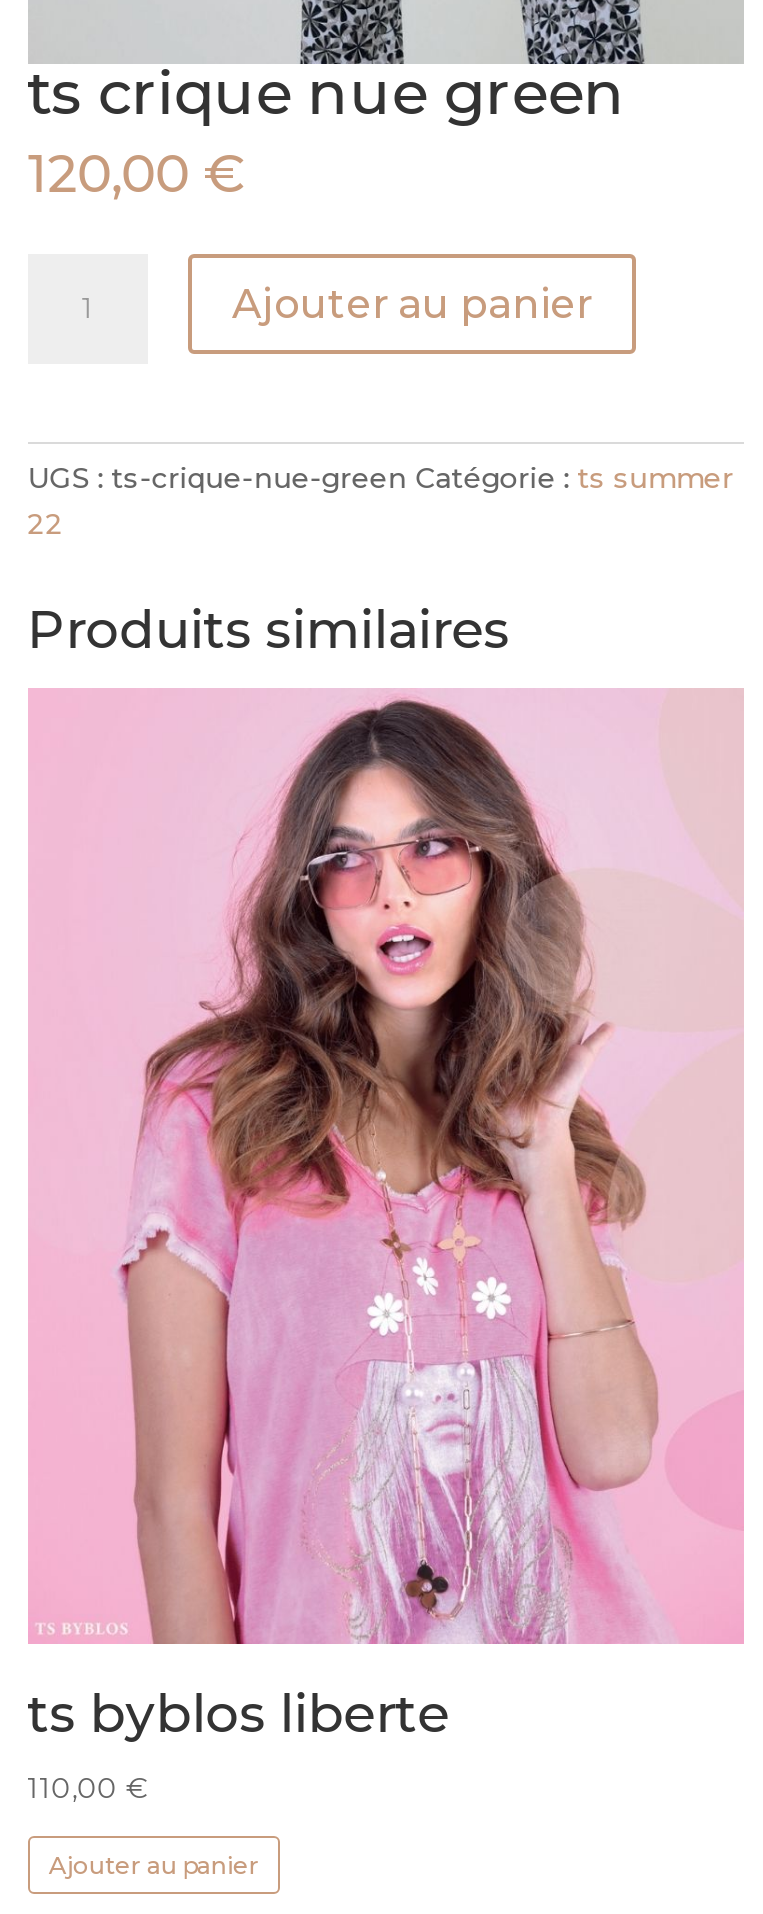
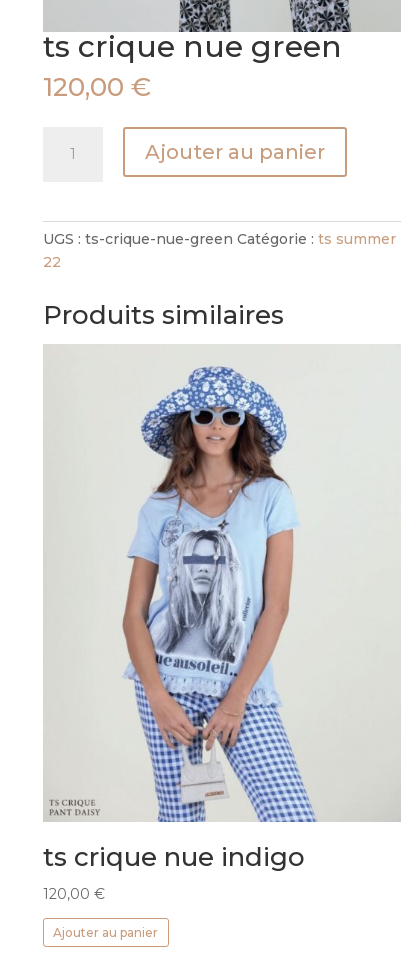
[28,690,744,1807] [image] | ts byblos liberte | 110,00 € -> [43,345,401,903] [image] | ts crique nue indigo | 120,00 €

